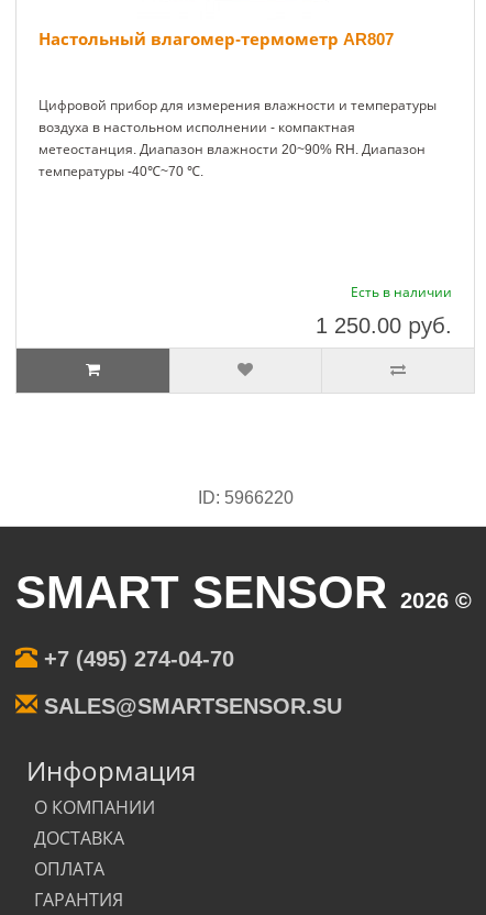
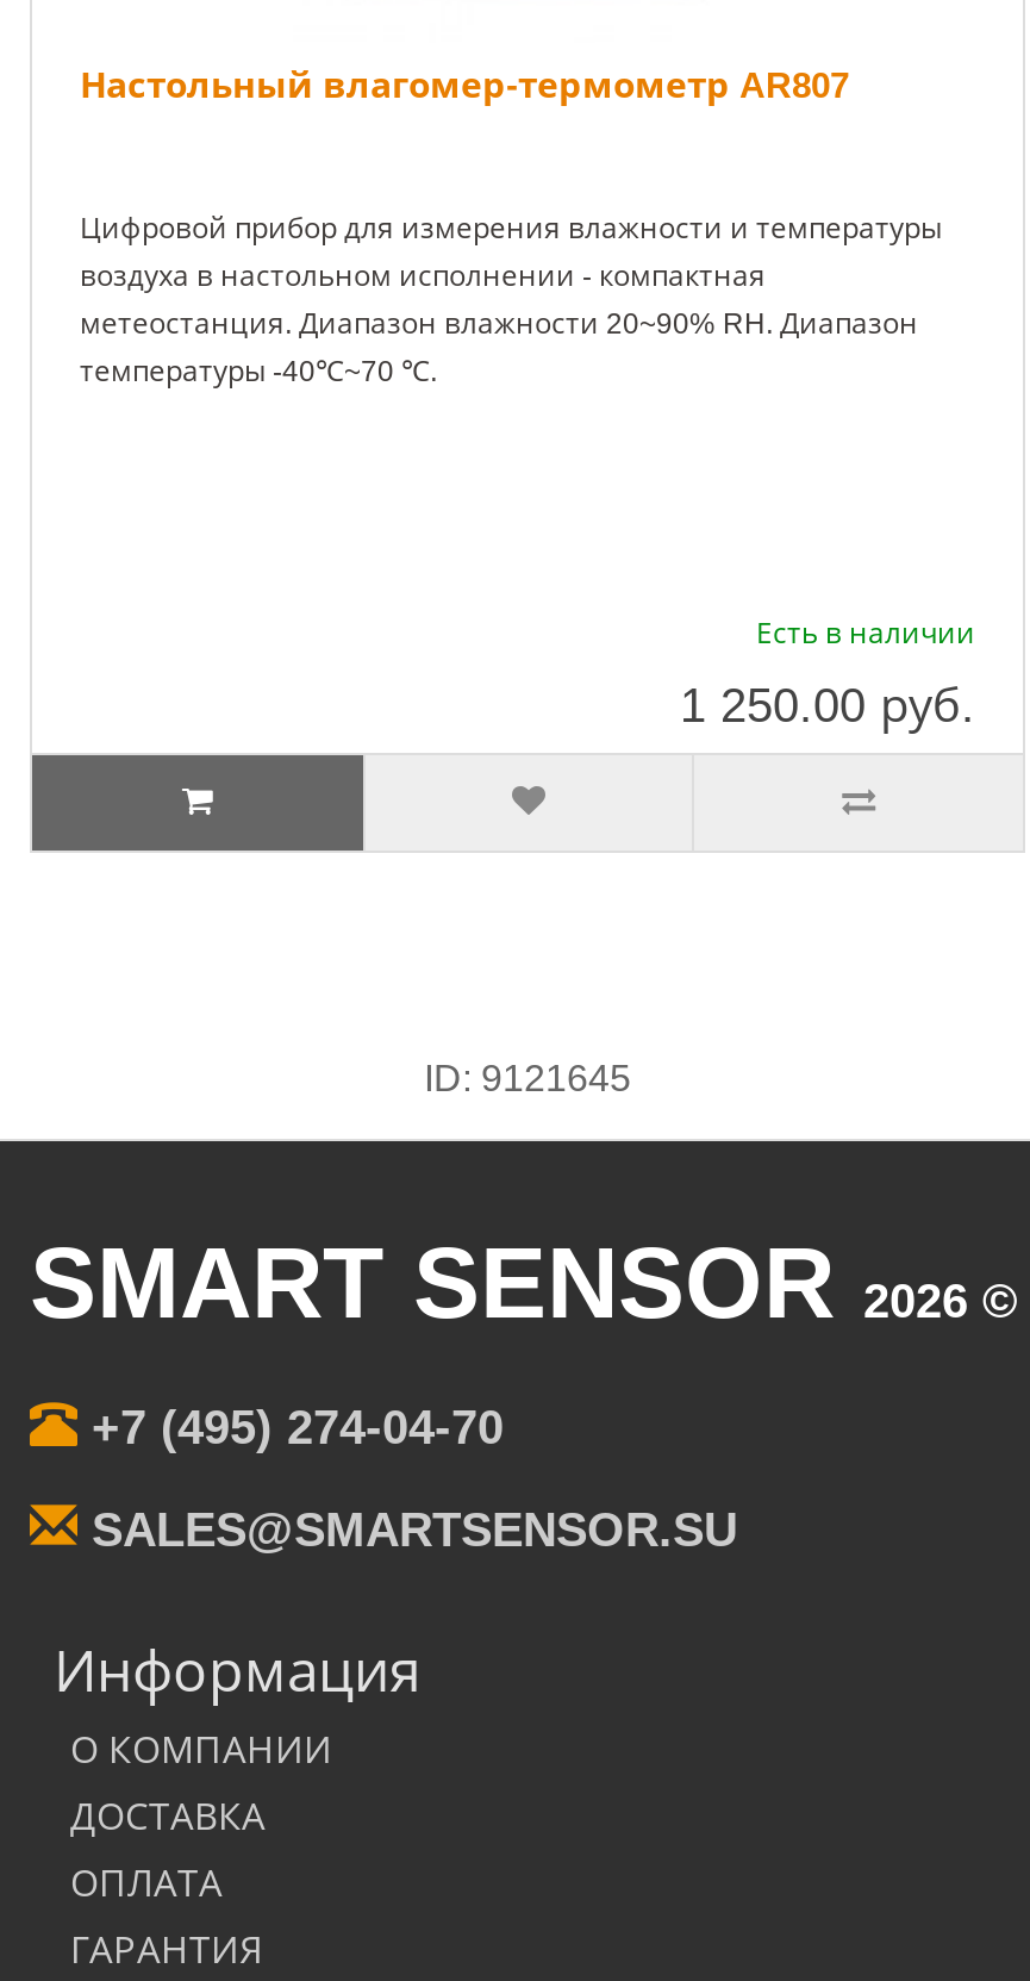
[197,488,293,507] ID: 5966220 -> [424,1057,631,1098] ID: 9121645

